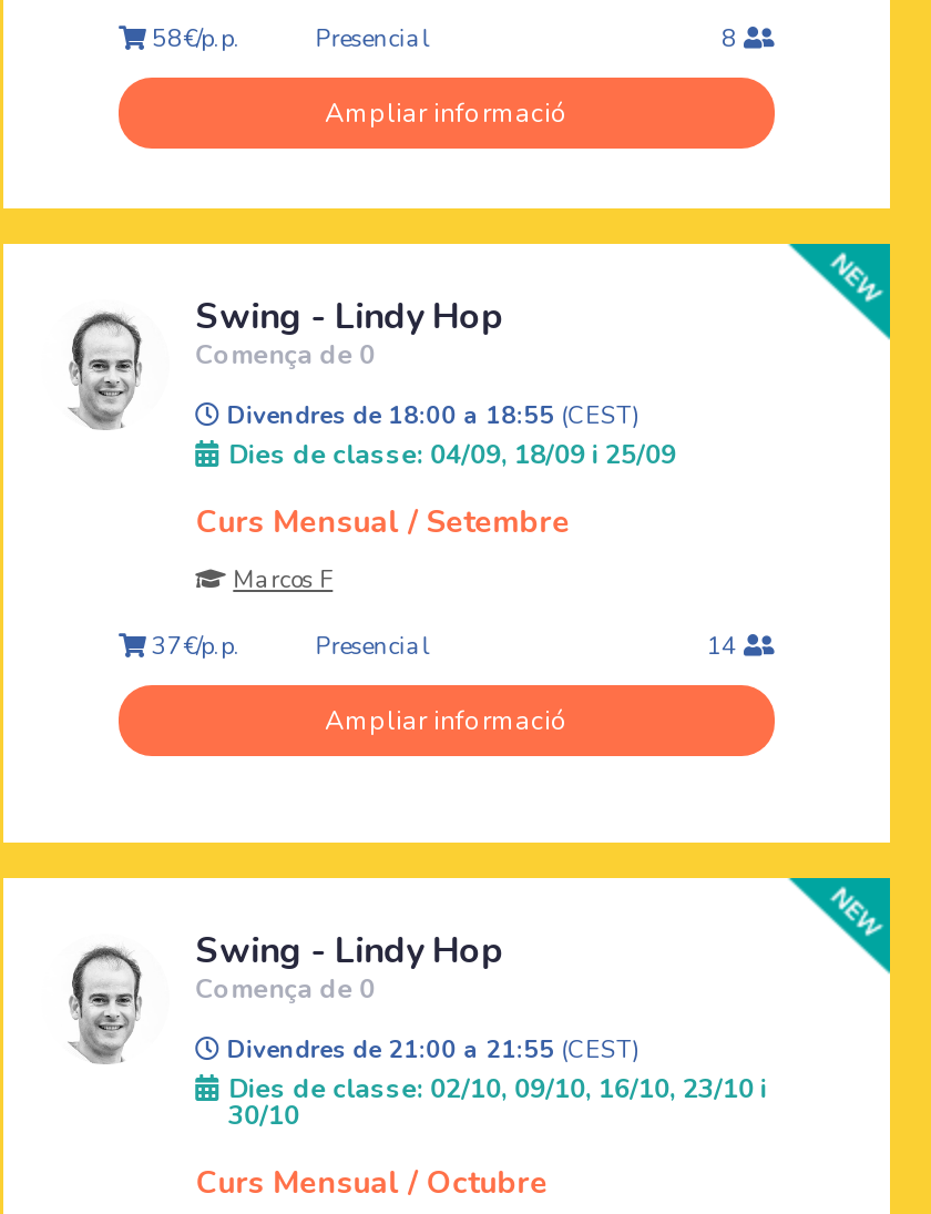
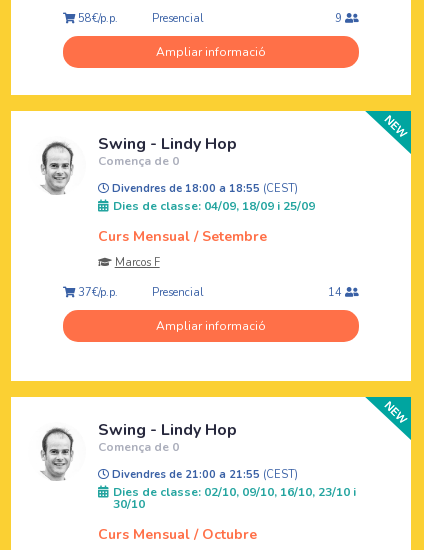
[721,22,743,55] 8 -> [335,11,345,26] 9

